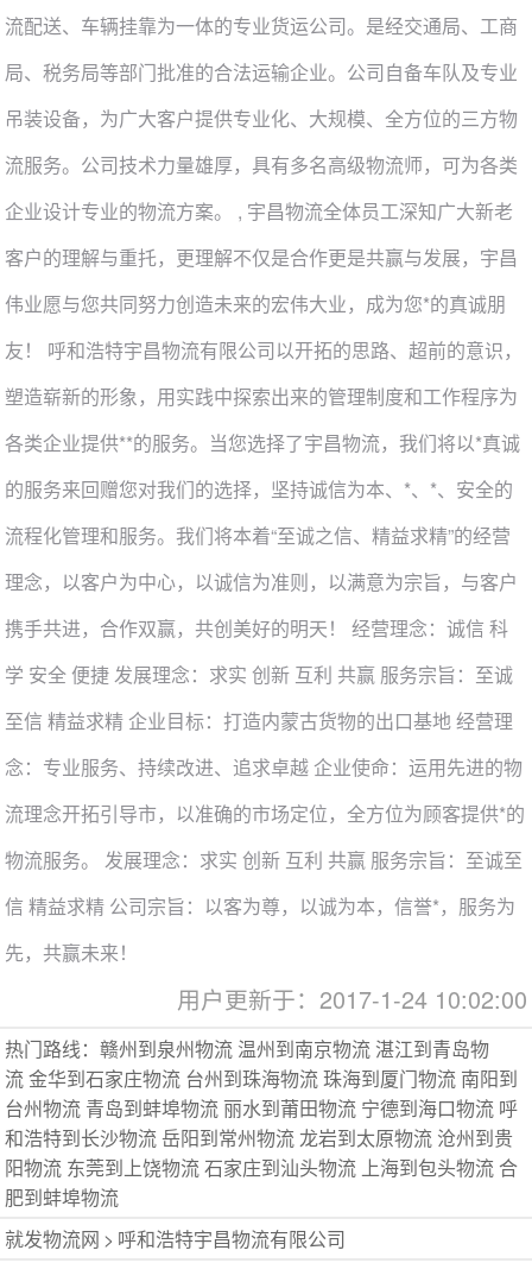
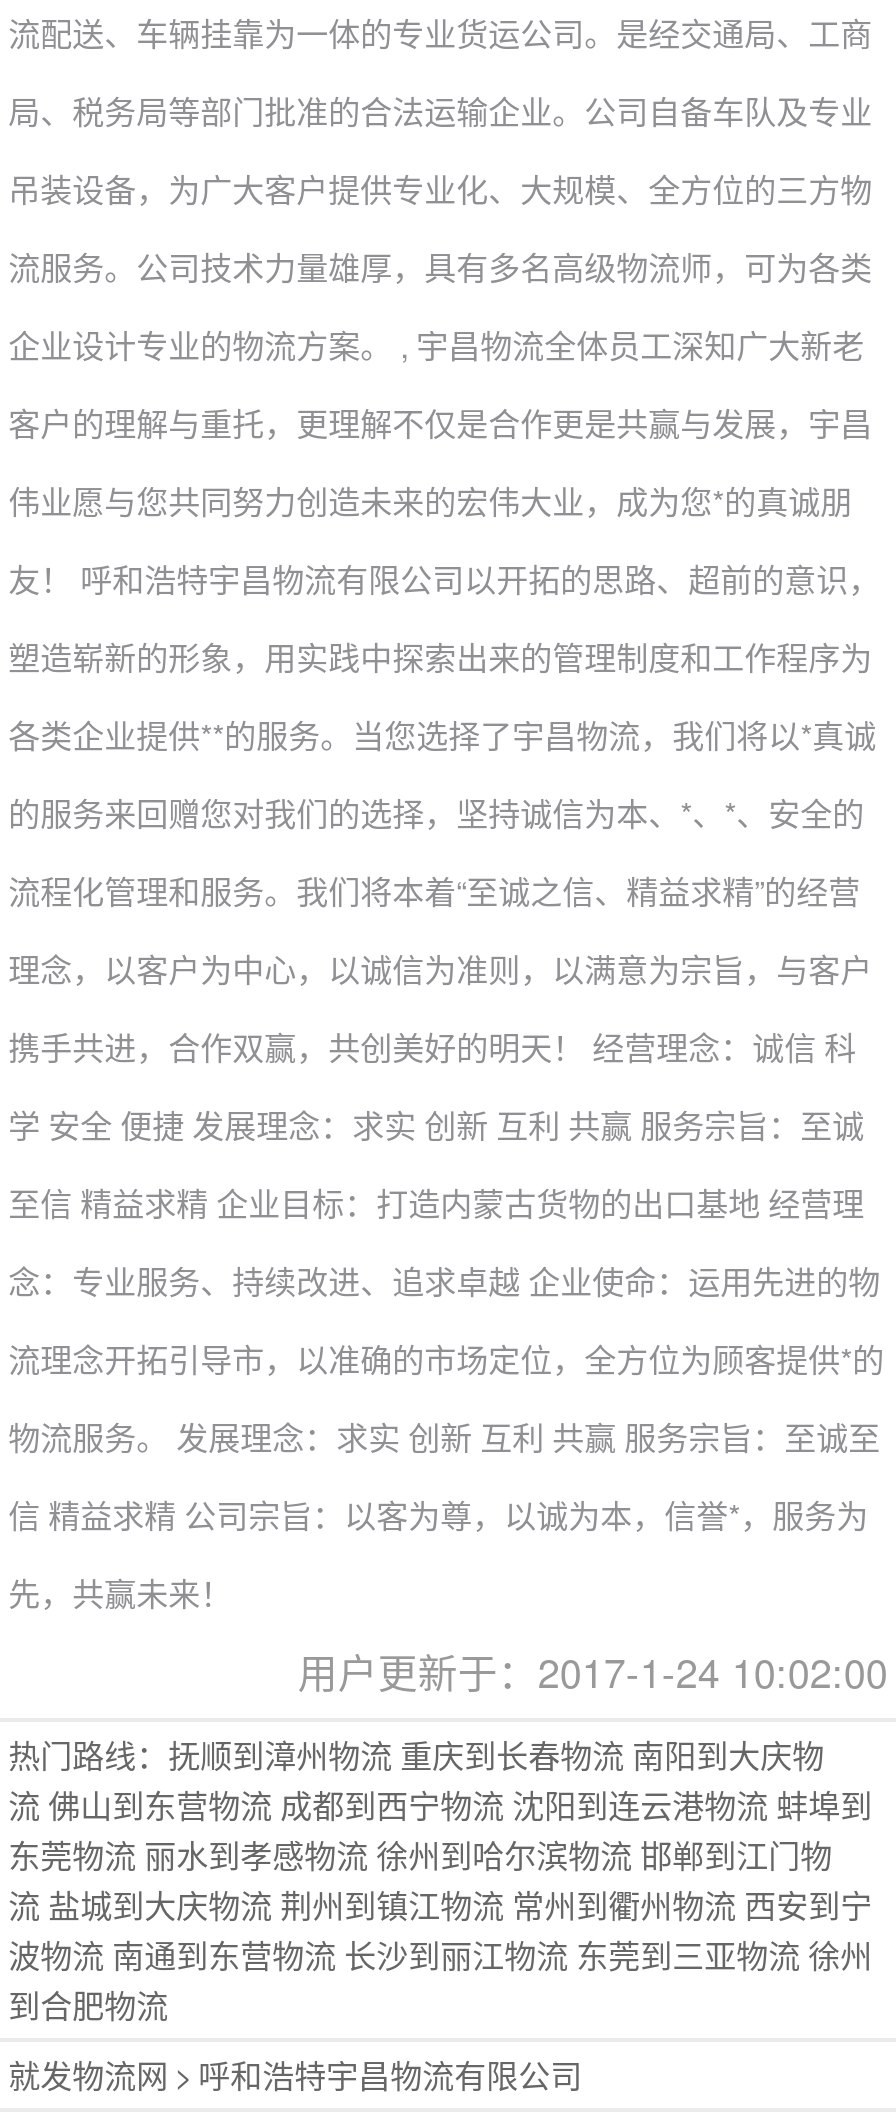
[5,1035,518,1211] 热门路线：赣州到泉州物流 温州到南京物流 湛江到青岛物 | 流 金华到石家庄物流 台州到珠海物流 珠海到厦门物流 南阳到 | 台州物流 青岛到蚌埠物流 丽水到莆田物流 宁德到海口物流 呼 | 和浩特到长沙物流 岳阳到常州物流 龙岩到太原物流 沧州到贵 | 阳物流 东莞到上饶物流 石家庄到汕头物流 上海到包头物流 合 | 肥到蚌埠物流 -> [8,1732,872,2028] 热门路线：抚顺到漳州物流 重庆到长春物流 南阳到大庆物 | 流 佛山到东营物流 成都到西宁物流 沈阳到连云港物流 蚌埠到 | 东莞物流 丽水到孝感物流 徐州到哈尔滨物流 邯郸到江门物 | 流 盐城到大庆物流 荆州到镇江物流 常州到衢州物流 西安到宁 | 波物流 南通到东营物流 长沙到丽江物流 东莞到三亚物流 徐州 | 到合肥物流

